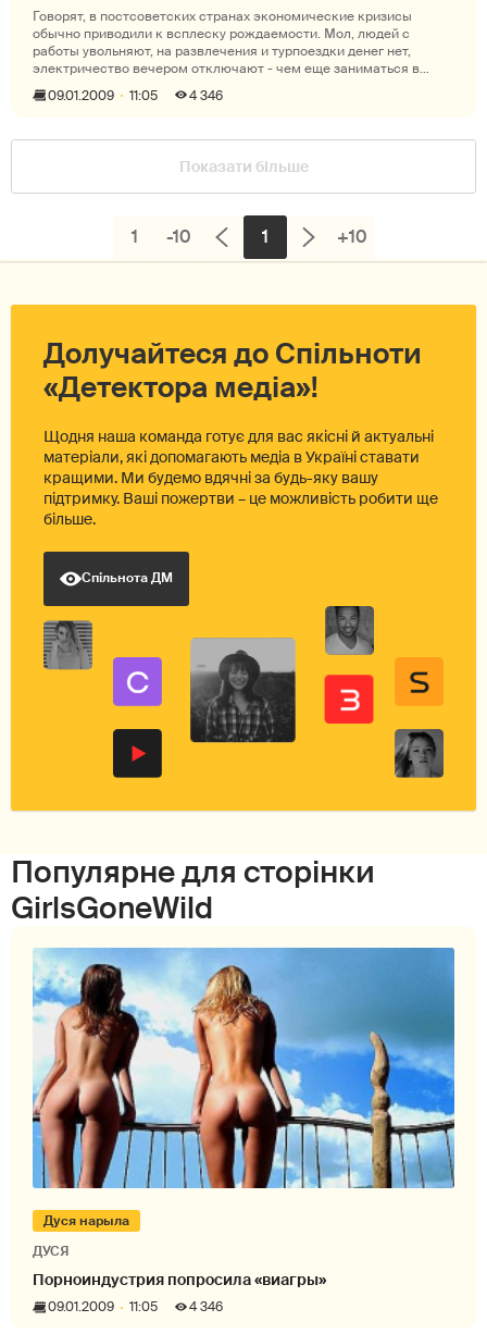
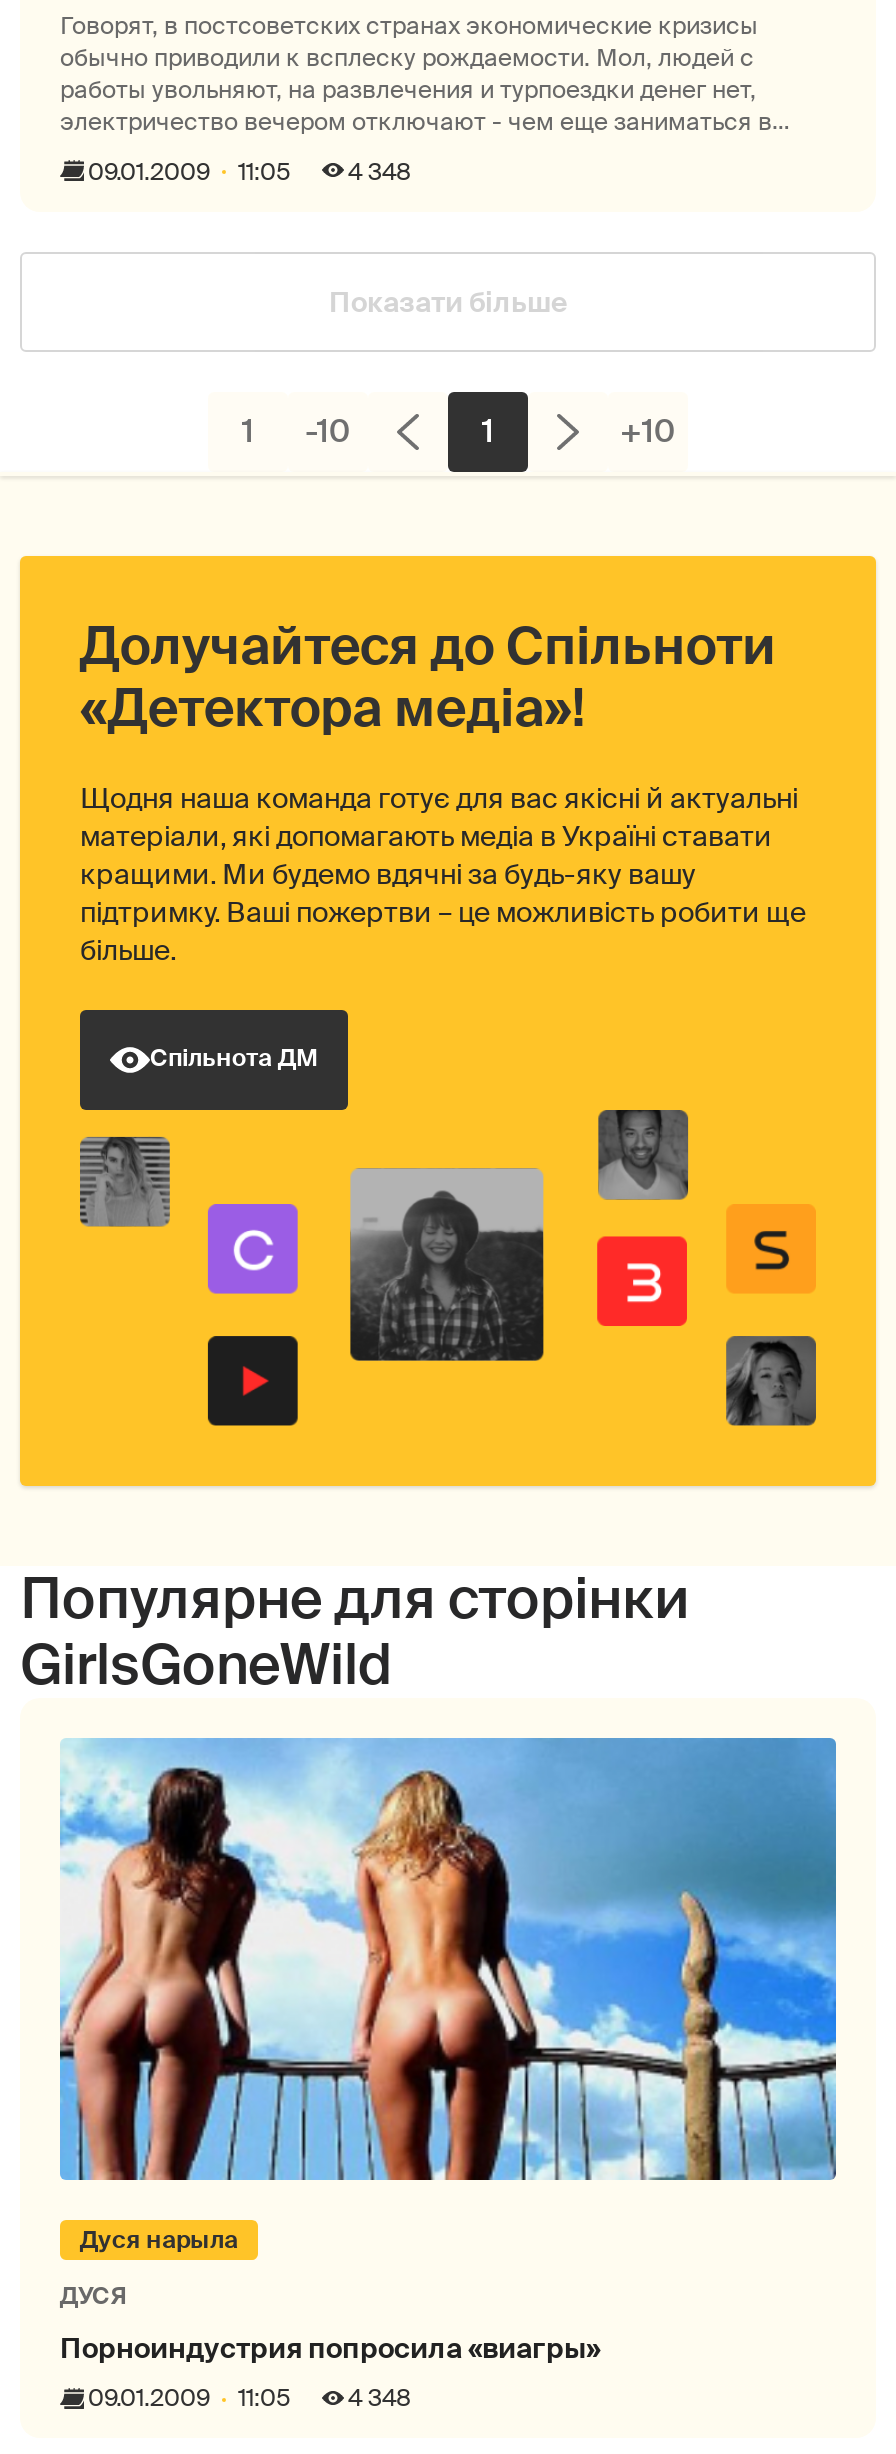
[48,87,223,104] 09.01.2009 11:05 4 346 -> [88,155,412,187] 09.01.2009 11:05 4 348
[48,1298,223,1316] 09.01.2009 11:05 4 346 -> [88,2382,412,2414] 09.01.2009 11:05 4 348

